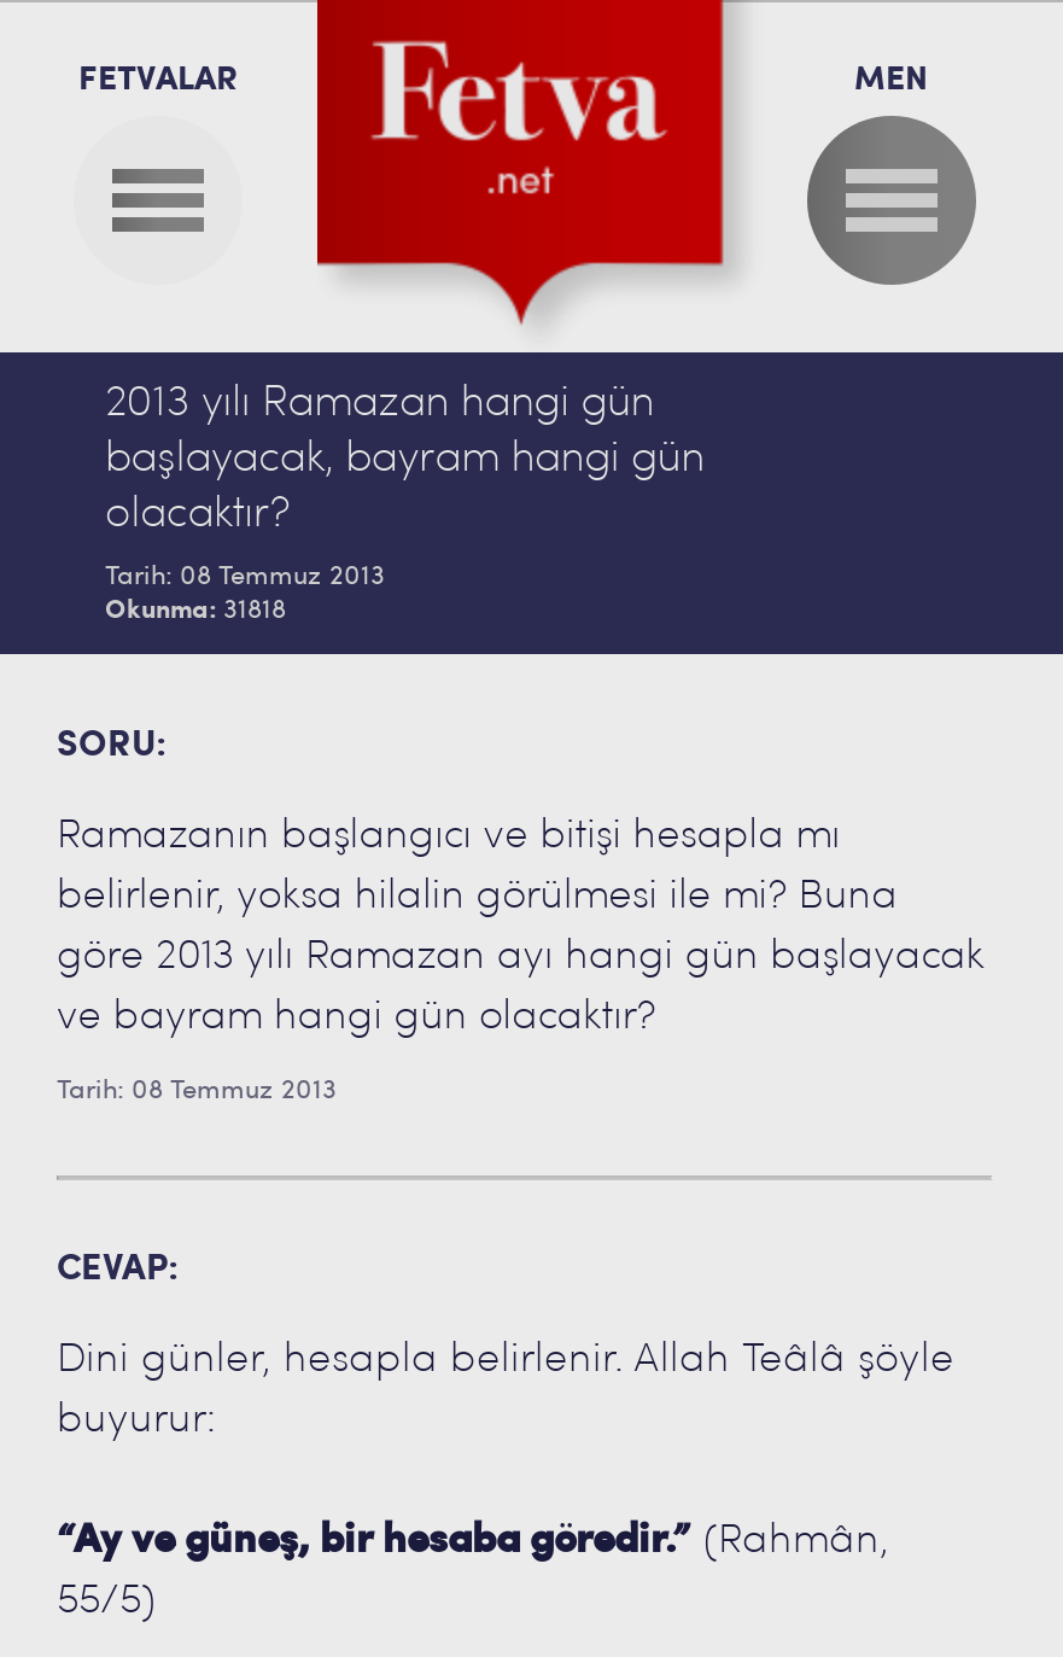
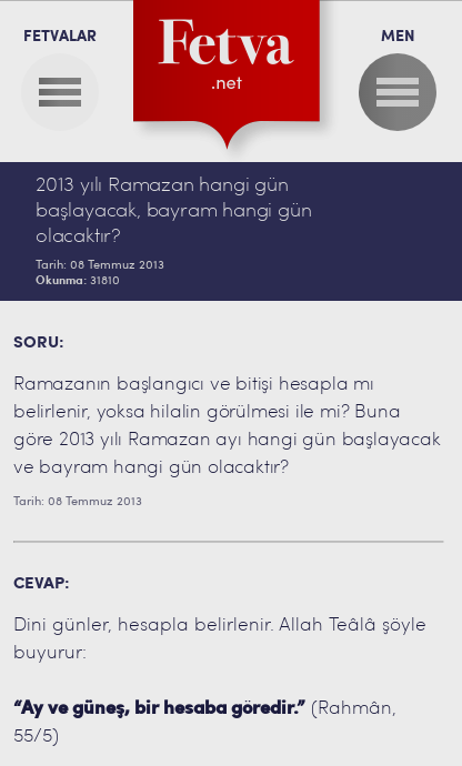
[105,599,286,625] Okunma: 31818 -> [36,275,120,288] Okunma: 31810

